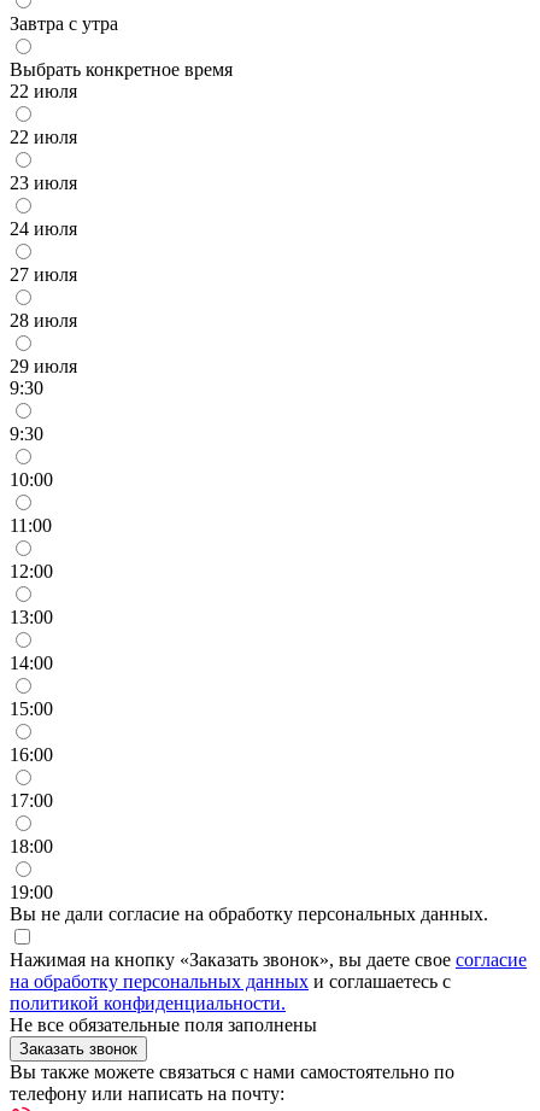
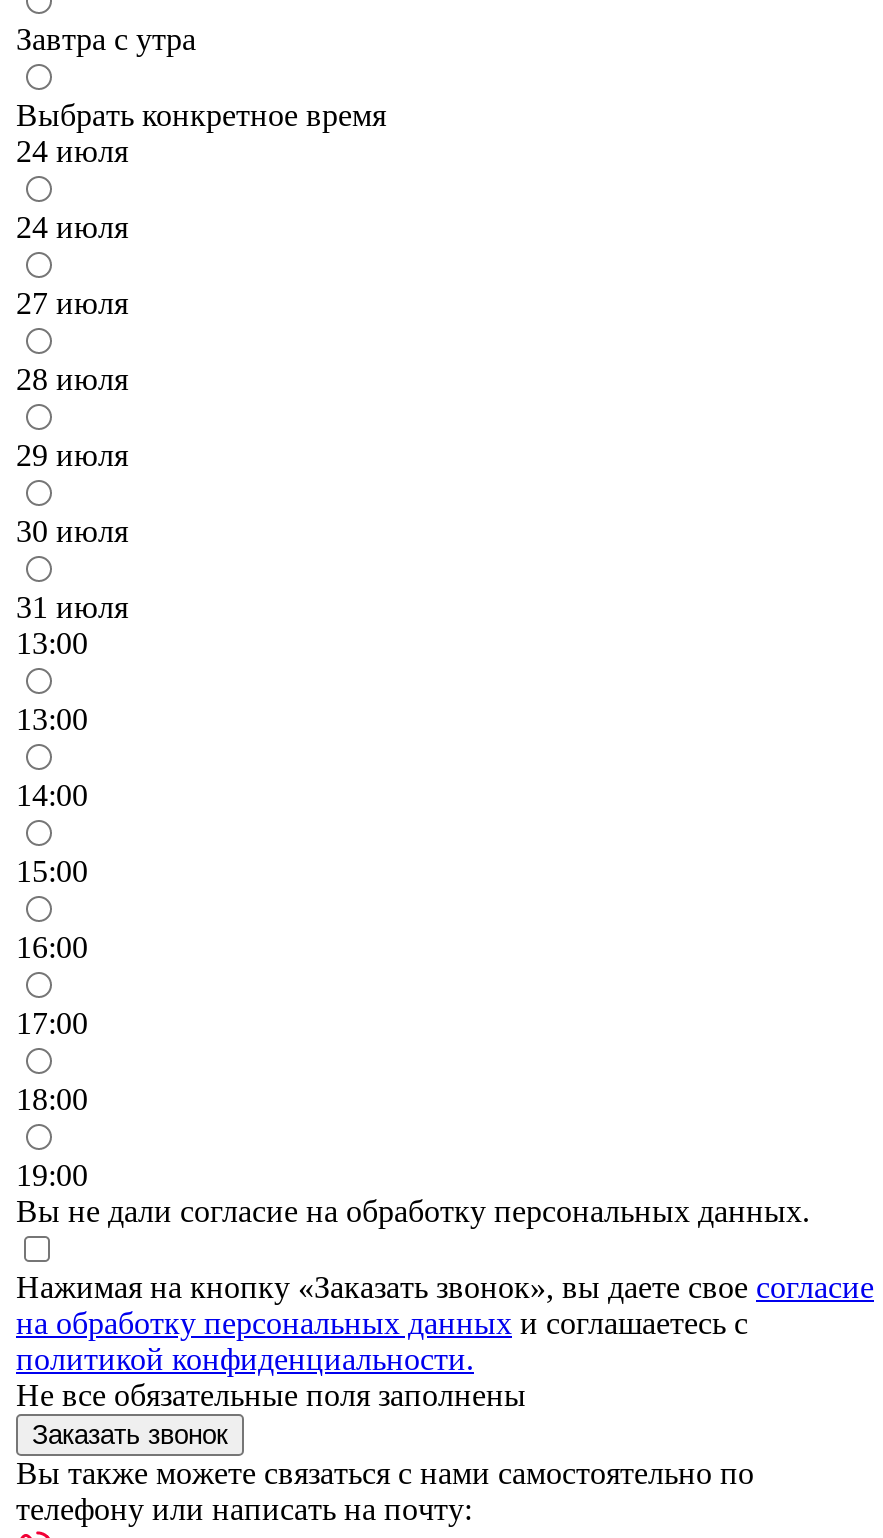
[10,81,77,193] 22 июля | 22 июля | 23 июля -> [16,135,128,169] 24 июля
[10,378,53,582] 9:30 | 9:30 | 10:00 | 11:00 | 12:00 -> [16,515,128,661] 30 июля | 31 июля | 13:00

